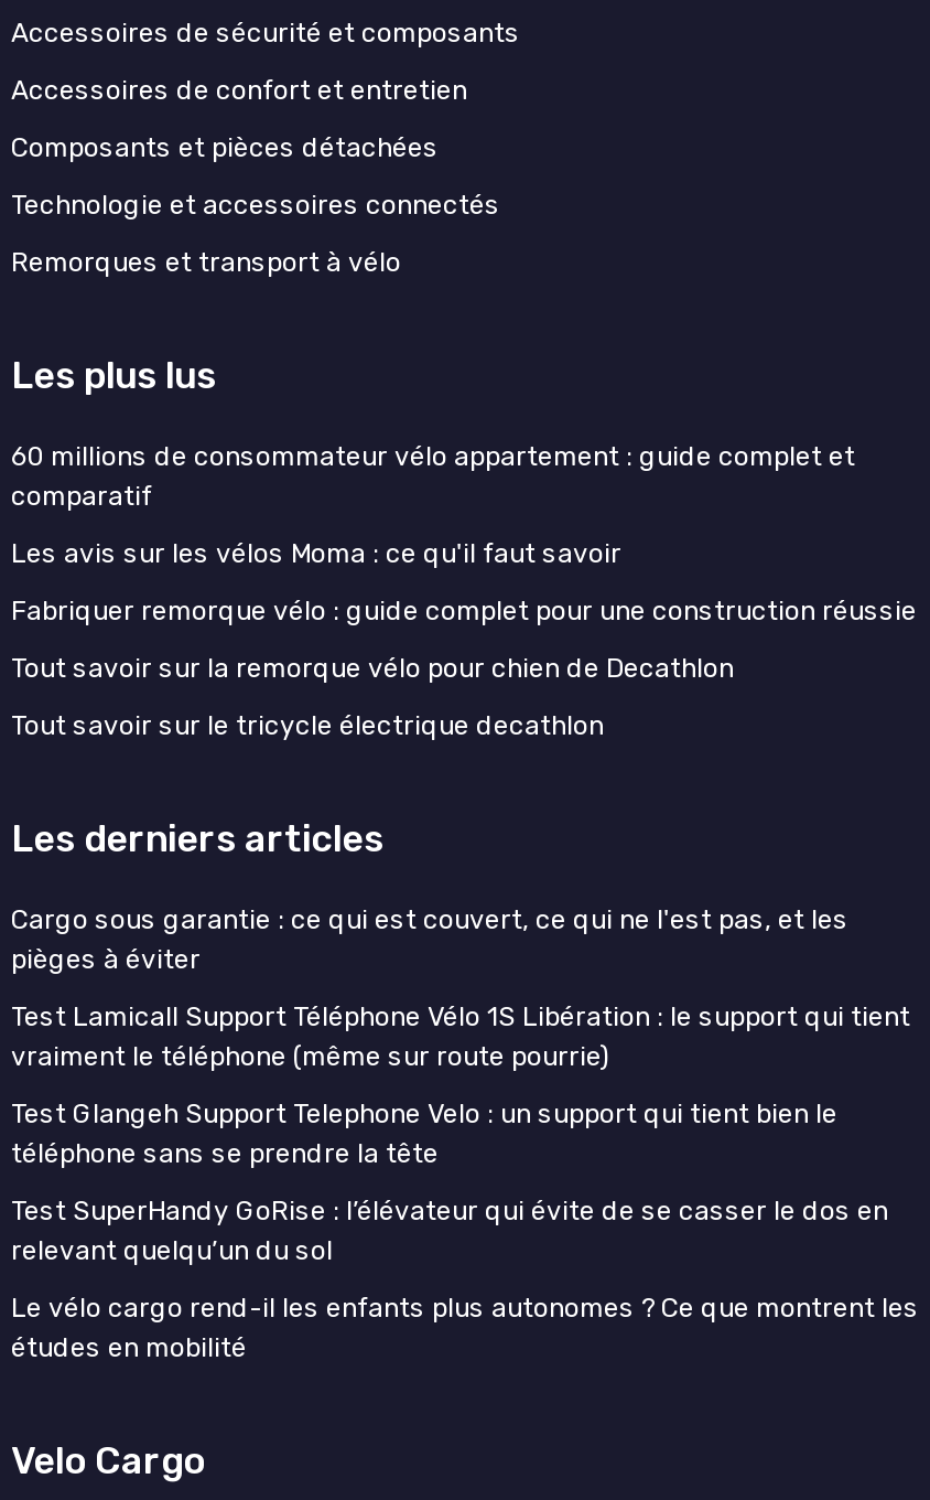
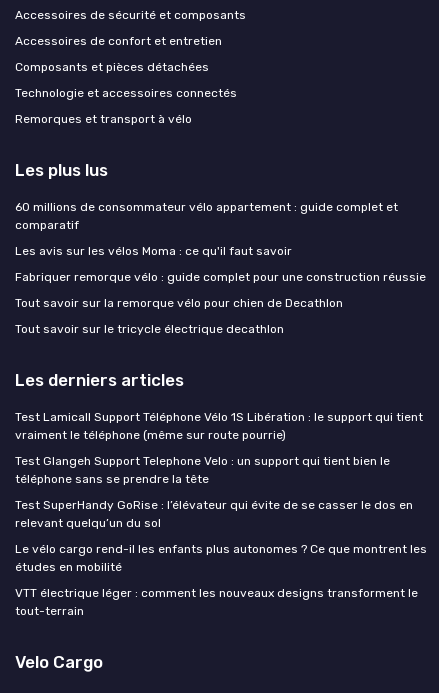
[11,904,848,975] Cargo sous garantie : ce qui est couvert, ce qui ne l'est pas, et les | pièges à éviter -> none
moved [11,1001,919,1363] -> [15,410,427,574]: Test Lamicall Support Téléphone Vélo 1S Libération : le support qui tient | vraiment le téléphone (même sur route pourrie) | Test Glangeh Support Telephone Velo : un support qui tient bien le | téléphone sans se prendre la tête | Test SuperHandy GoRise : l’élévateur qui évite de se casser le dos en | relevant quelqu’un du sol | Le vélo cargo rend-il les enfants plus autonomes ? Ce que montrent les | études en mobilité
none -> [15,586,418,618] VTT électrique léger : comment les nouveaux designs transforment le | tout-terrain

